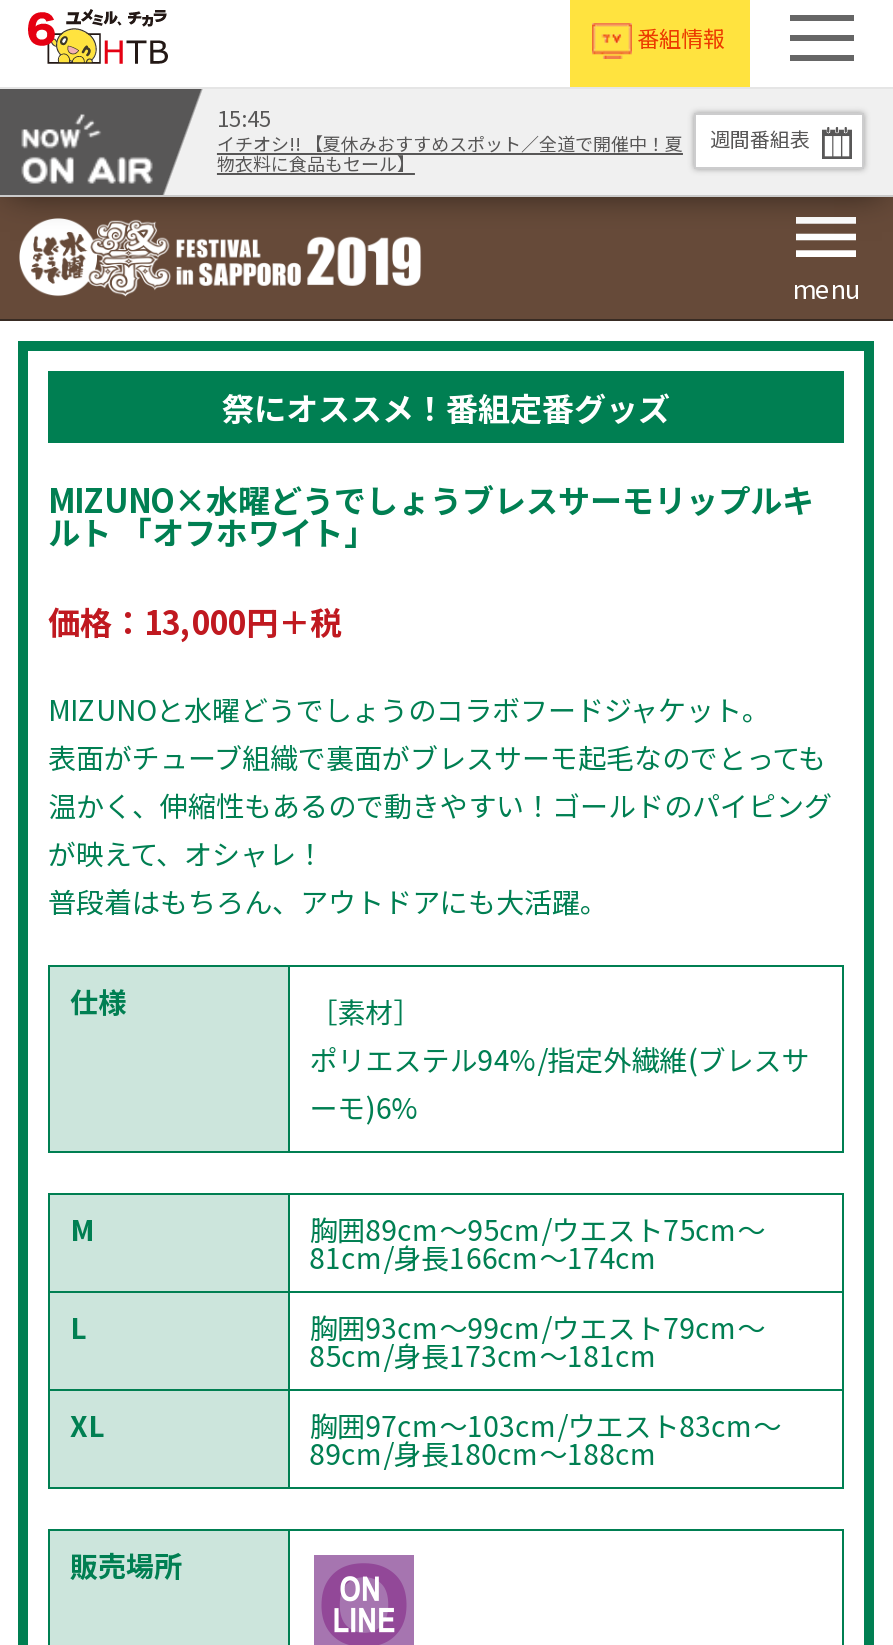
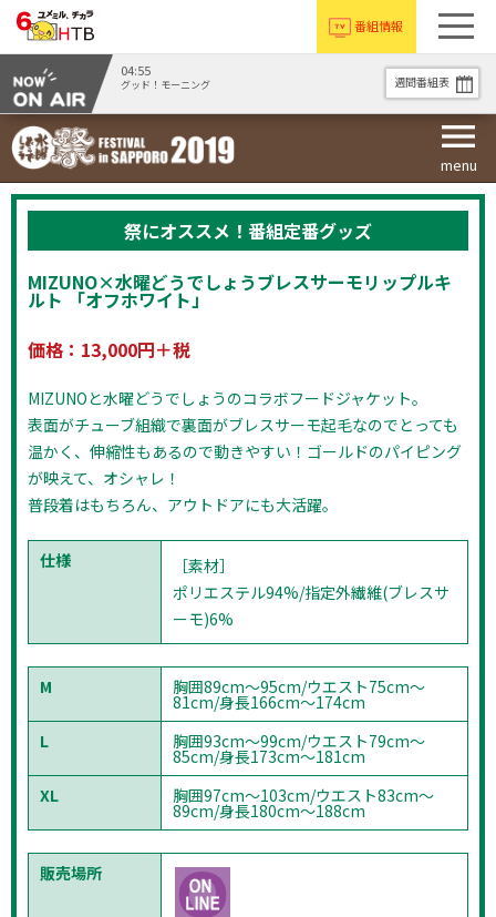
[217,100,683,177] 15:45 | イチオシ!! 【夏休みおすすめスポット／全道で開催中！夏 | 物衣料に食品もセール】 -> [121,60,211,92] 04:55 | グッド！モーニング

